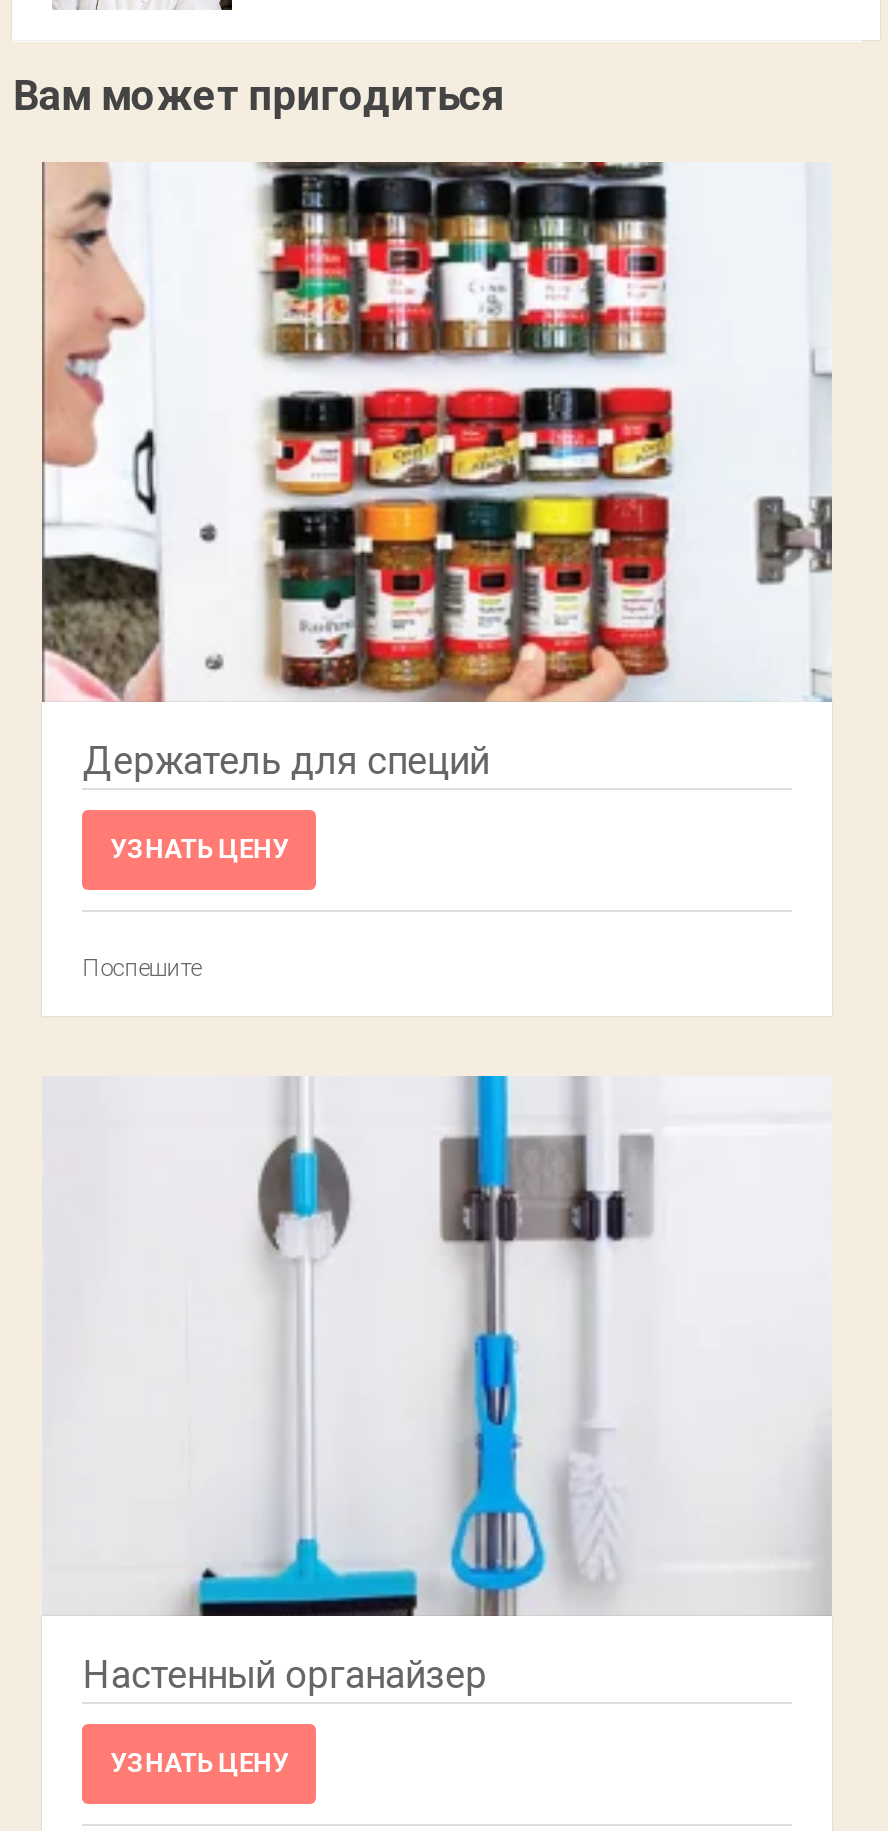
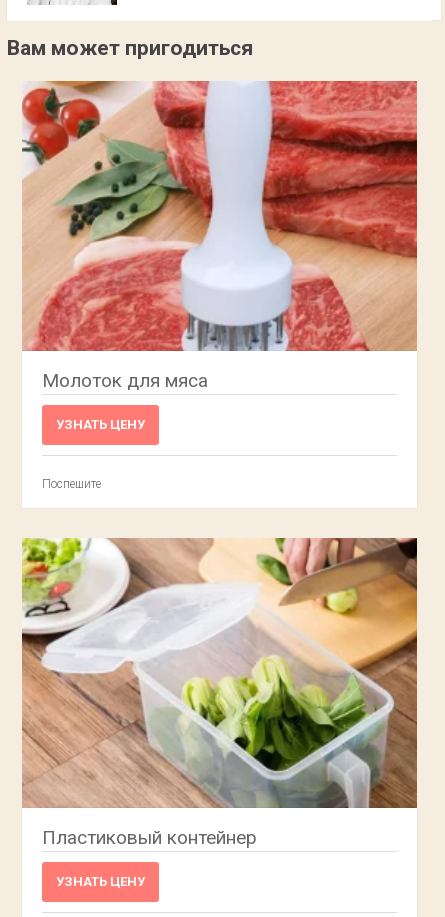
[40,160,834,783] [image] | Держатель для специй -> [22,80,418,392] [image] | Молоток для мяса
[42,1074,832,1697] [image] | Настенный органайзер -> [21,537,418,849] [image] | Пластиковый контейнер

